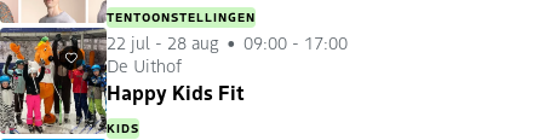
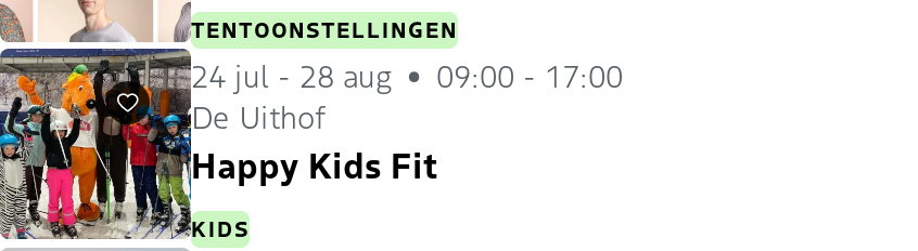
[107,30,348,54] 22 jul - 28 aug 09:00 - 17:00 -> [191,54,623,97] 24 jul - 28 aug 09:00 - 17:00

